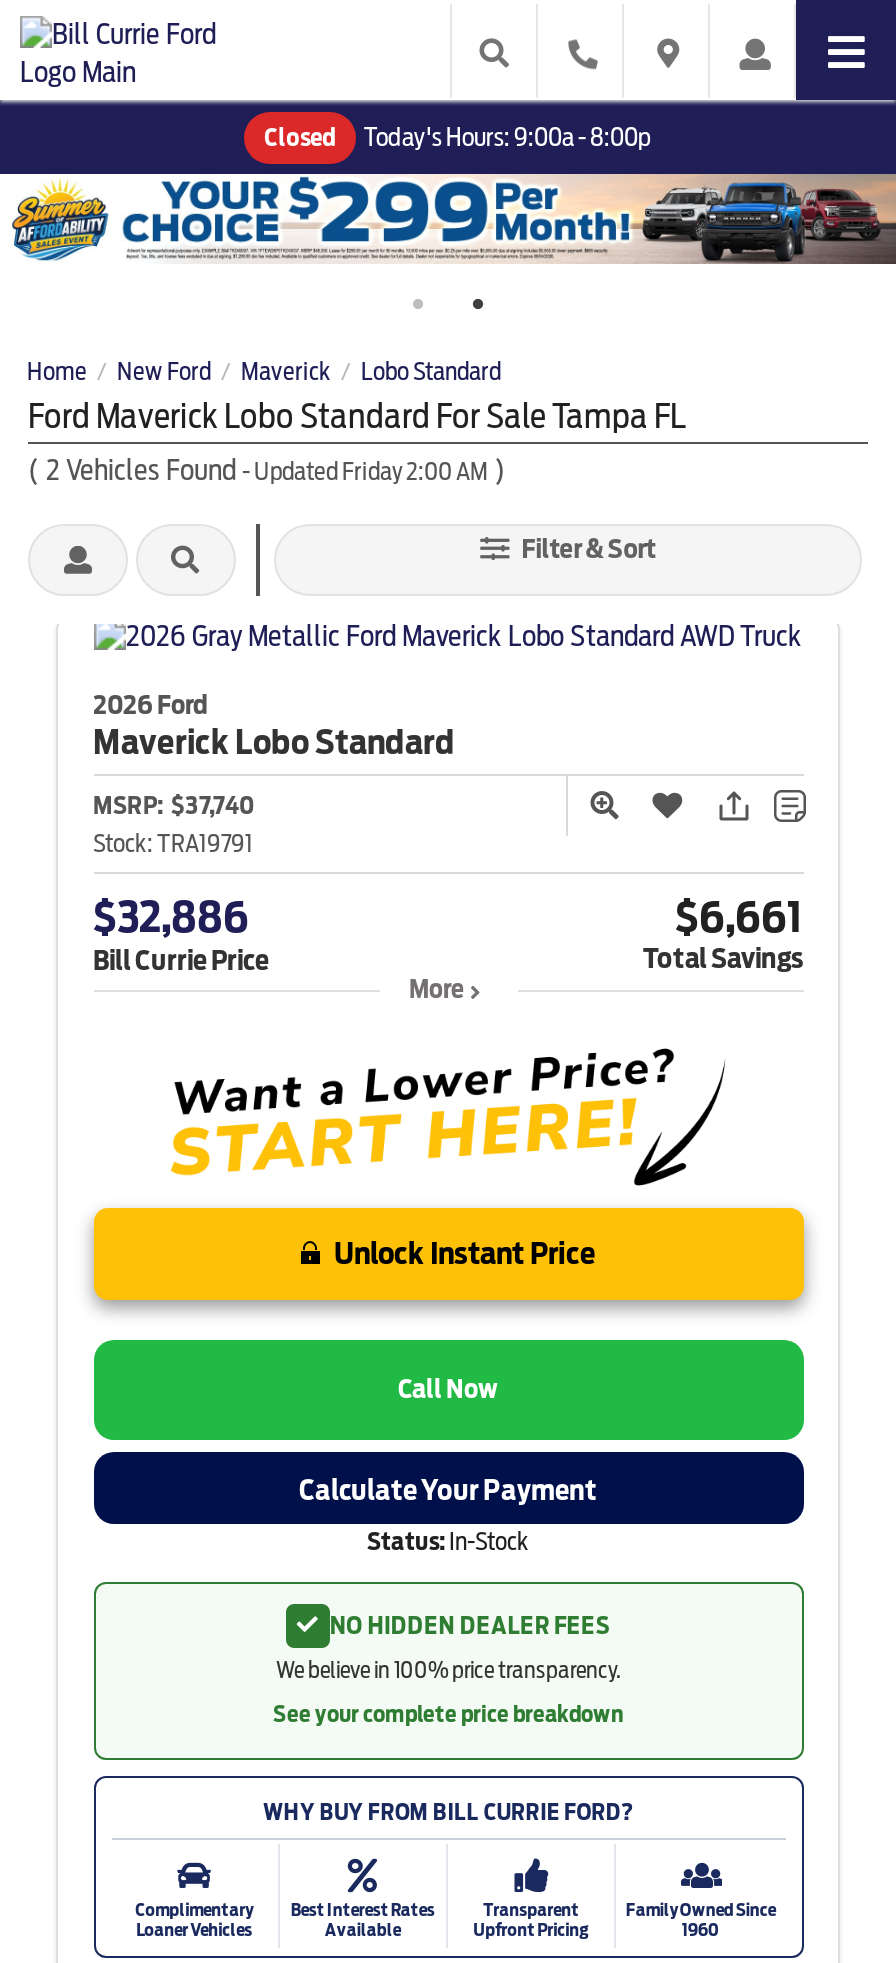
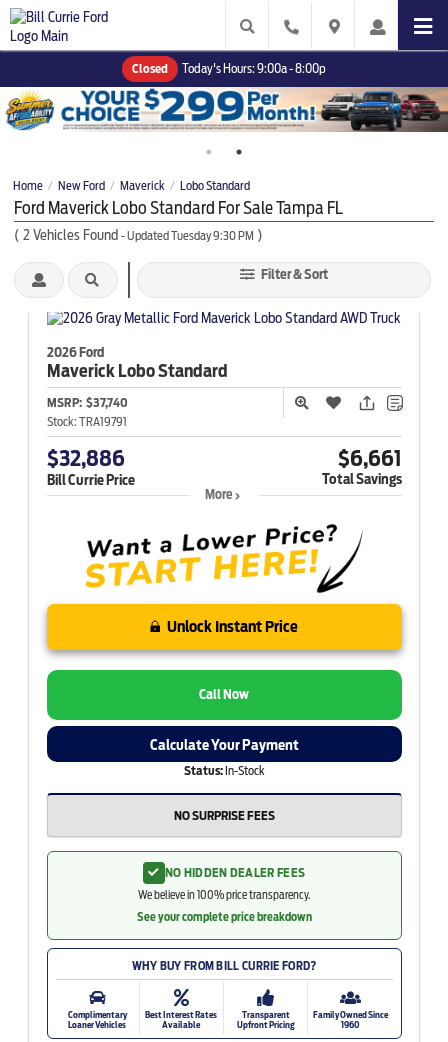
[28,454,506,486] (2 Vehicles Found - Updated Friday 2:00 AM) -> [14,227,263,243] (2 Vehicles Found - Updated Tuesday 9:30 PM)
none -> [173,808,274,823] NO SURPRISE FEES

